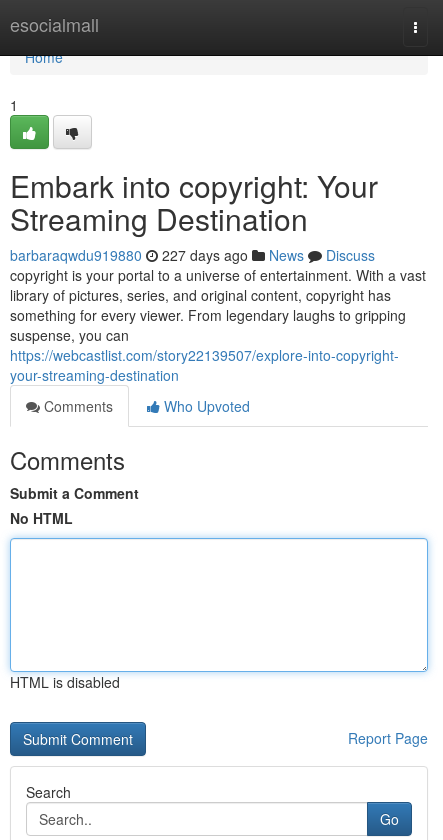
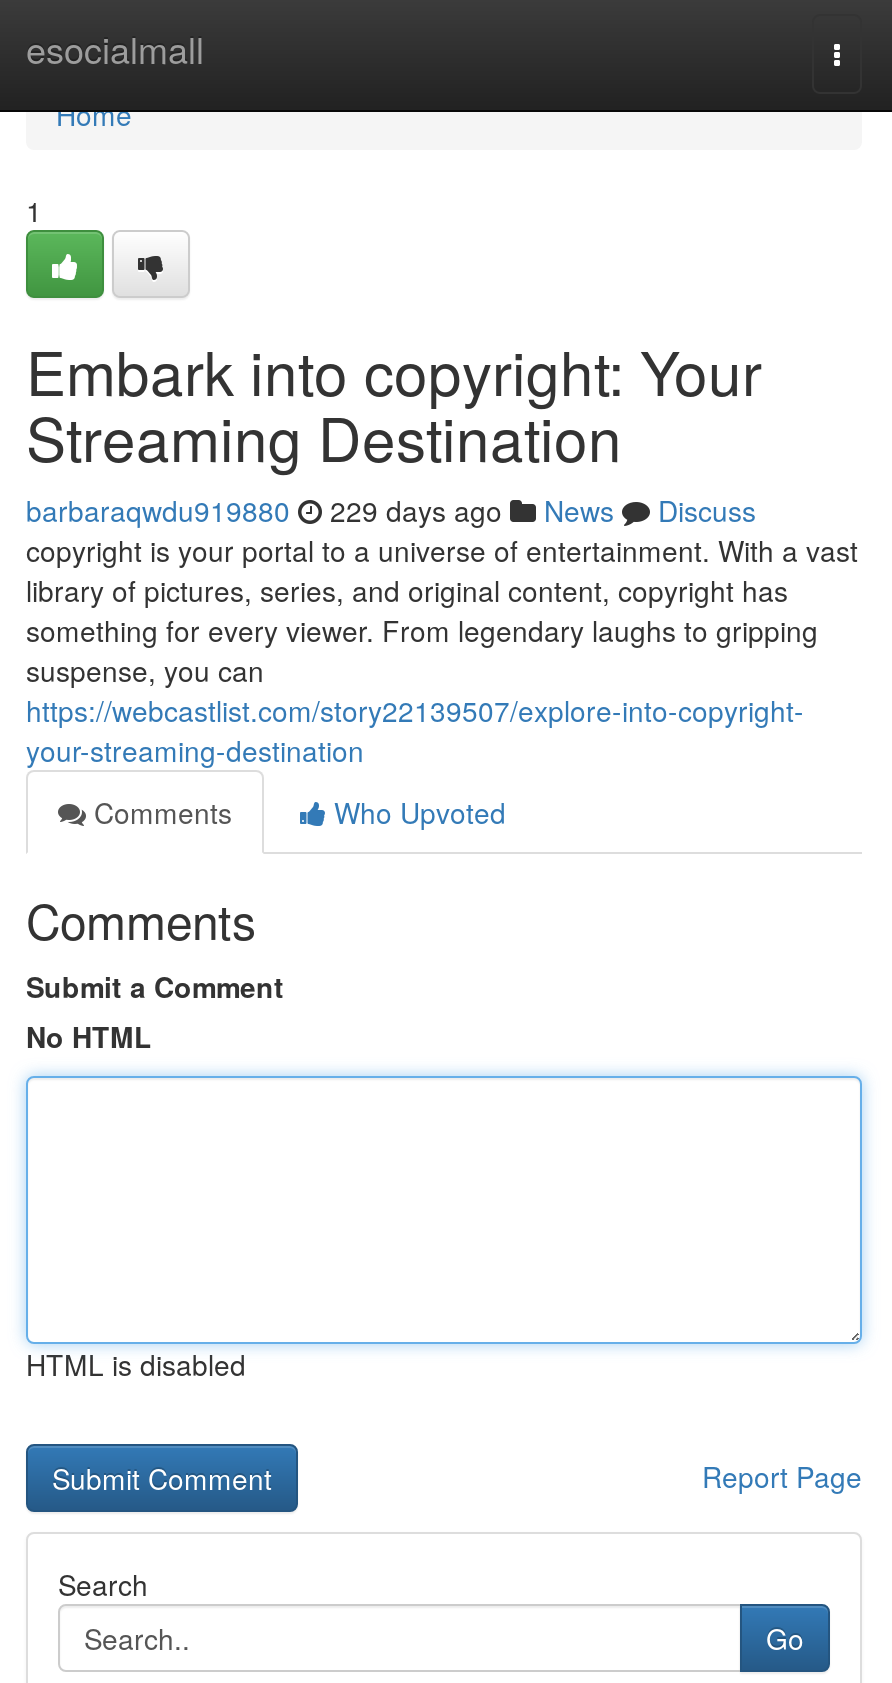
[10,245,375,265] barbaraqwdu919880 227 days ago News Discuss -> [26,490,756,530] barbaraqwdu919880 229 days ago News Discuss

